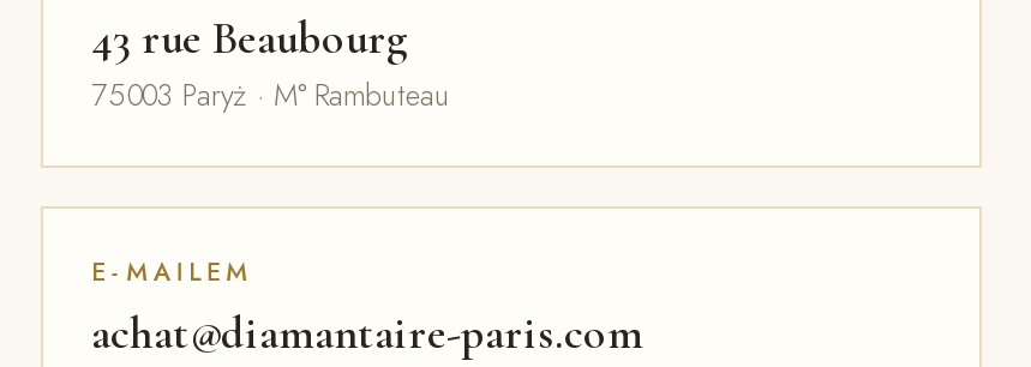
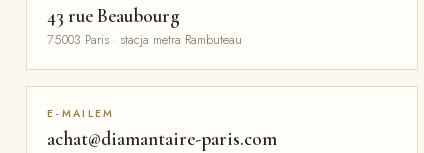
[91,74,451,118] 75003 Paryż · M° Rambuteau -> [47,31,242,49] 75003 Paris · stacja metra Rambuteau

